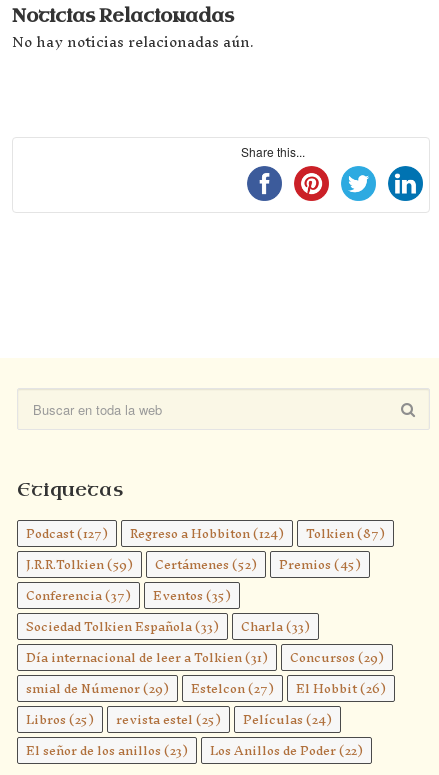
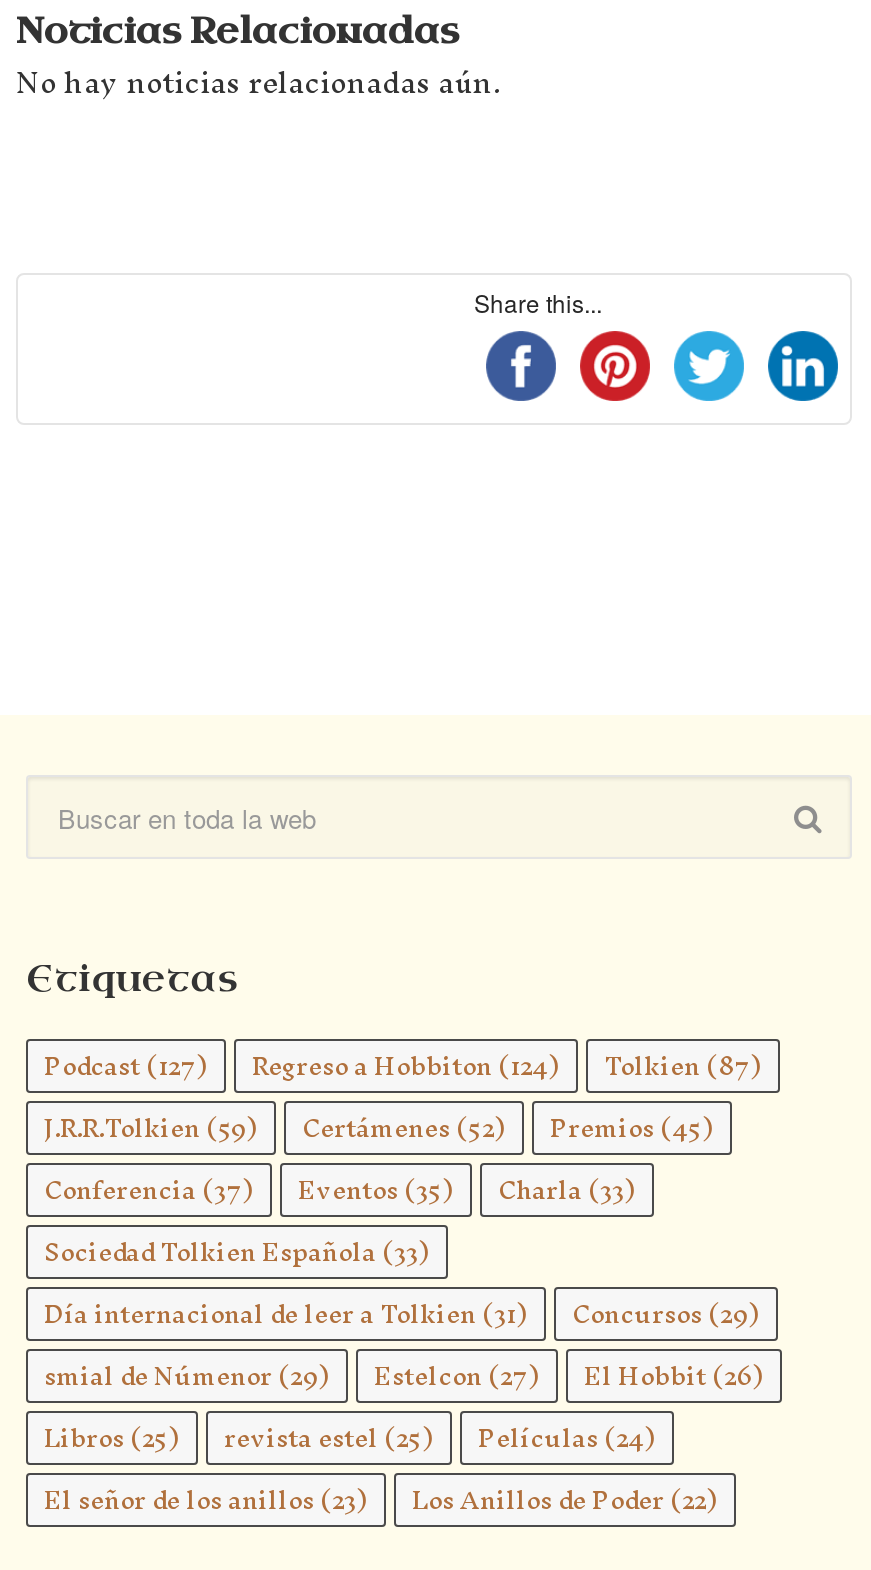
[241,612,310,641] Charla(33) -> none
none -> [498,1161,636,1219] Charla(33)

